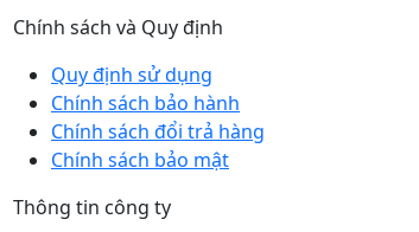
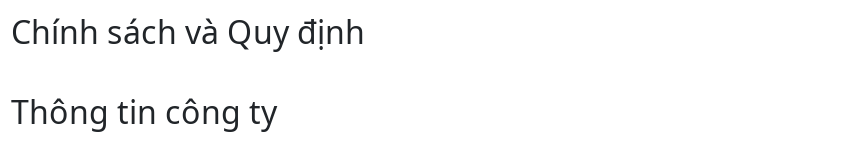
[51,62,265,173] Quy định sử dụng | Chính sách bảo hành | Chính sách đổi trả hàng | Chính sách bảo mật -> none

